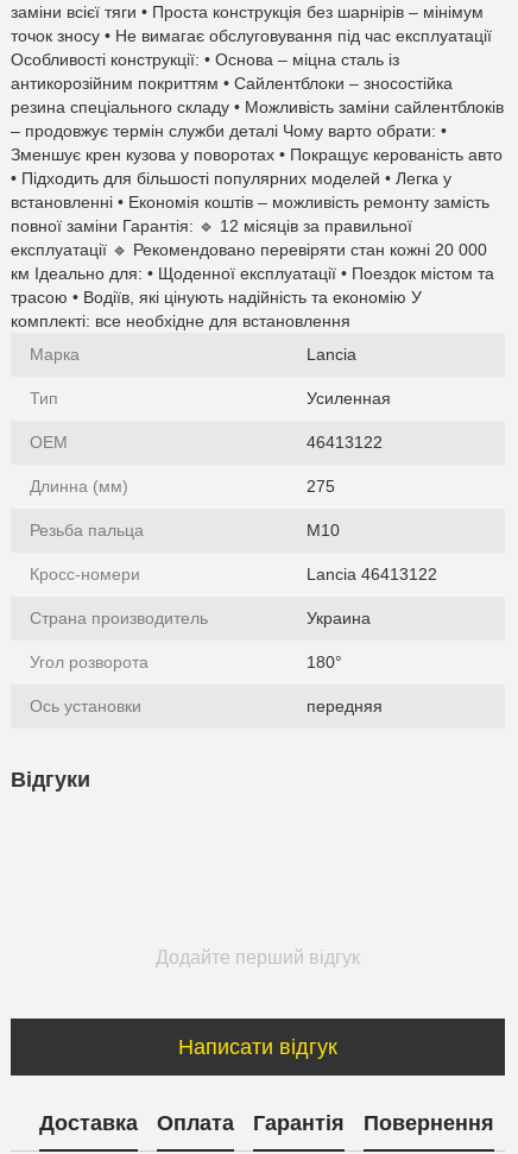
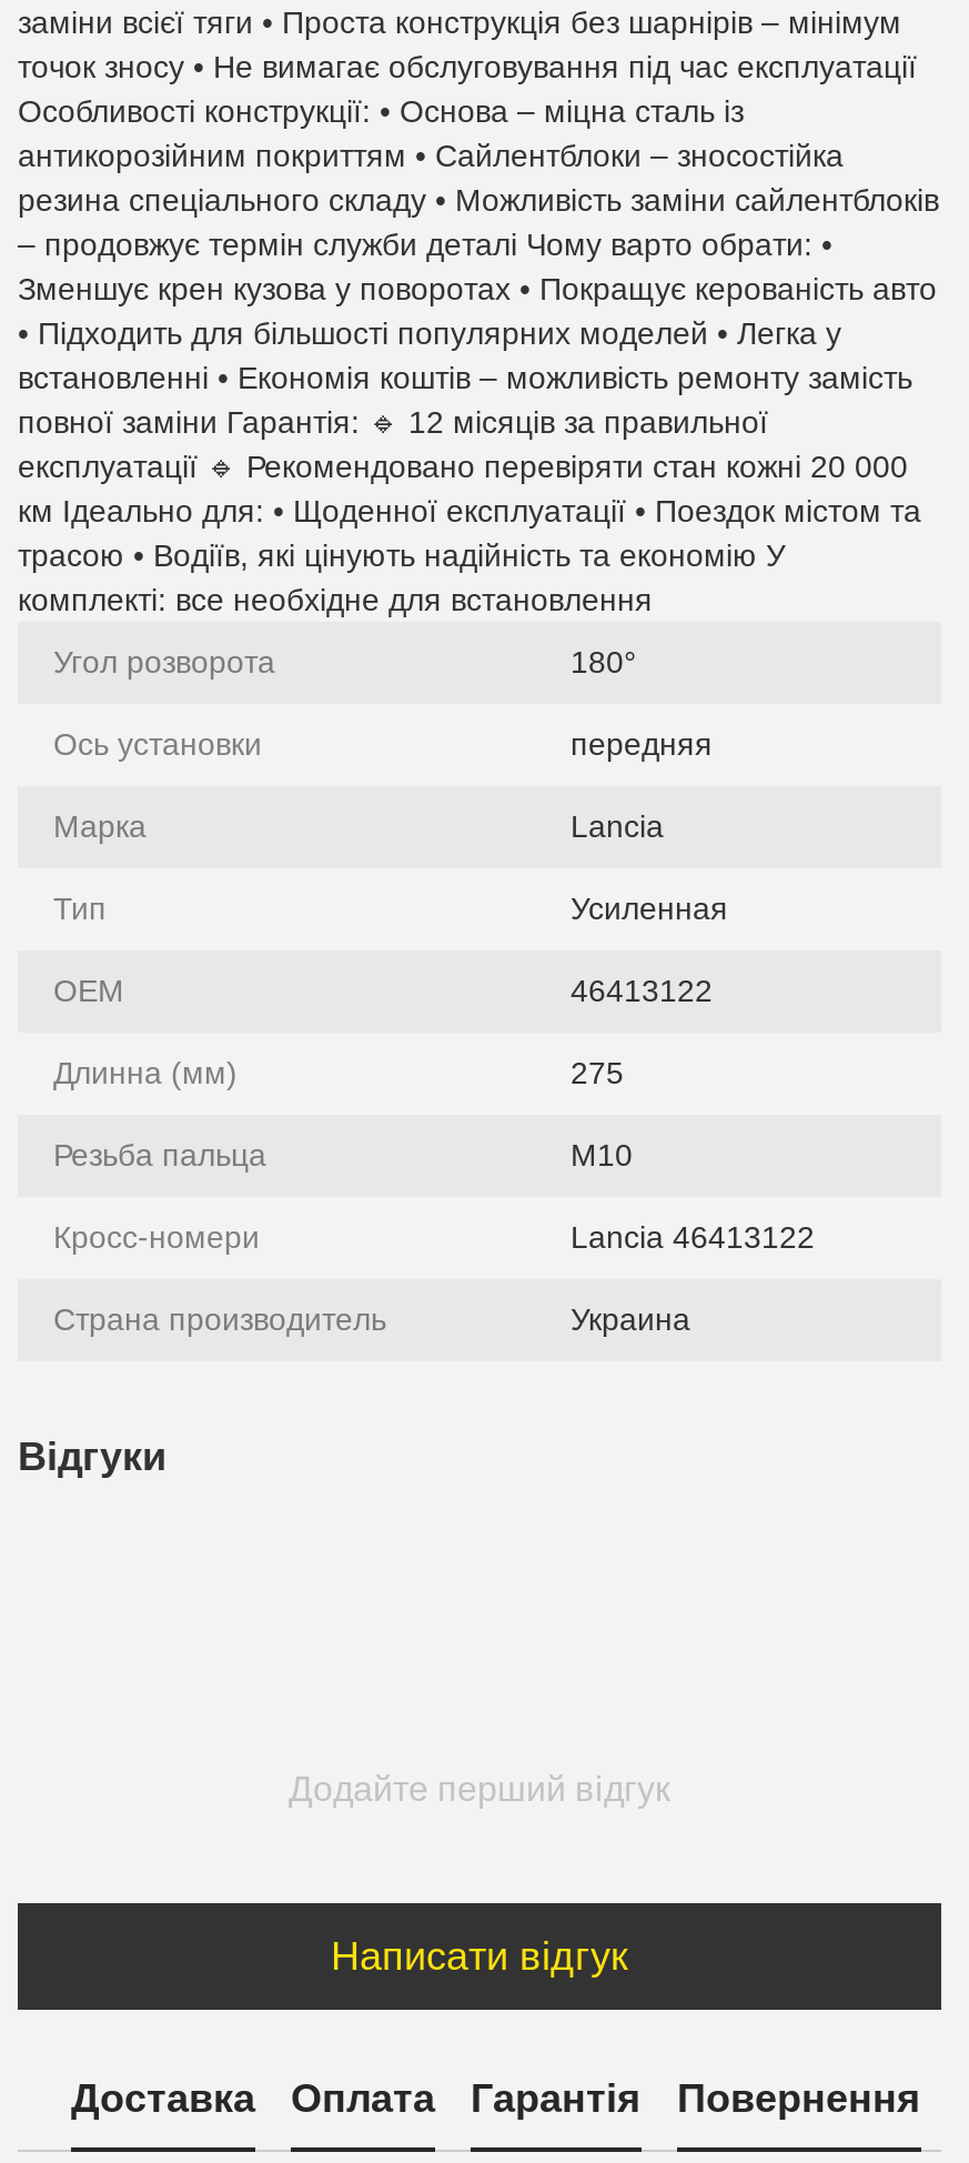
moved [30,345,437,628] -> [53,809,815,1338]: Марка | Lancia | Тип | ... | Страна производитель | Украина
moved [30,653,383,716] -> [53,645,713,762]: Угол розворота | 180° | Ось установки | передняя

